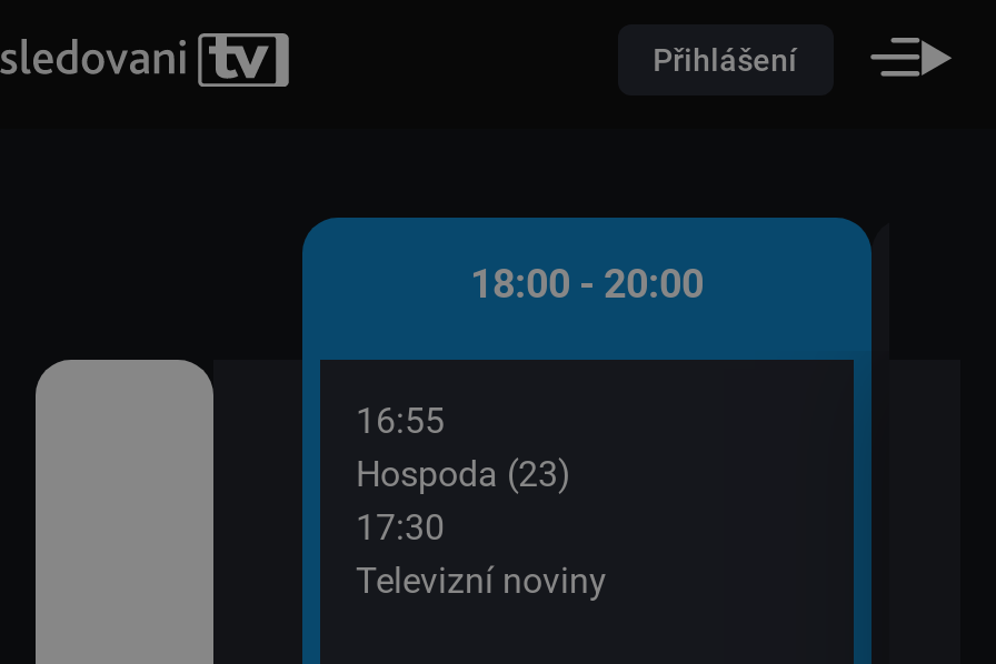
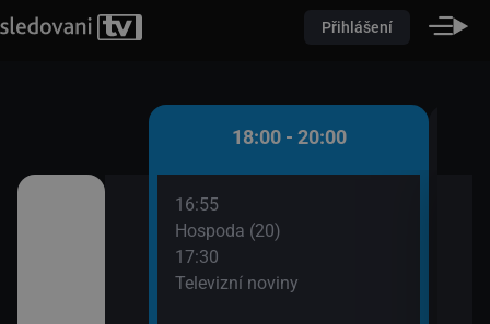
[356,453,571,495] Hospoda (23) -> [175,220,281,241] Hospoda (20)

